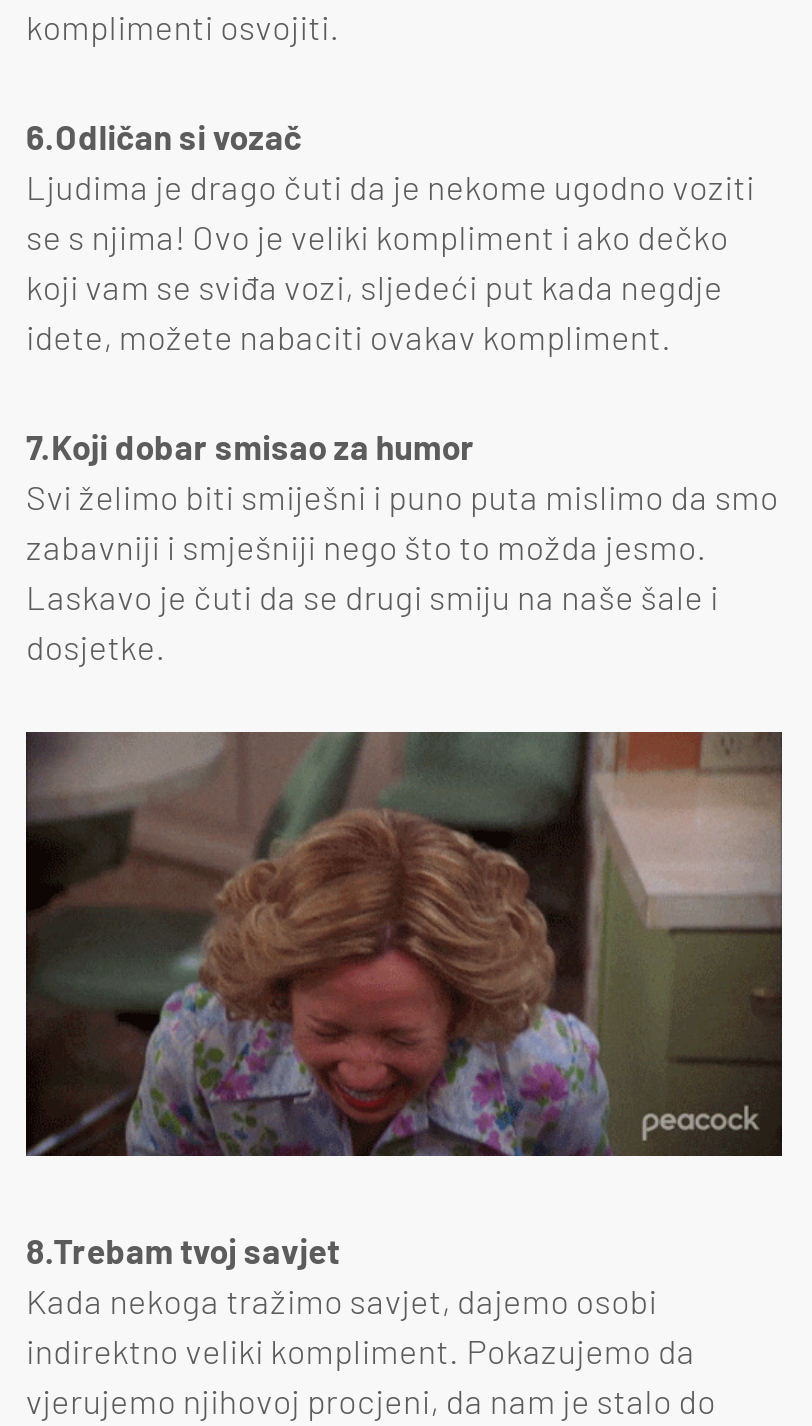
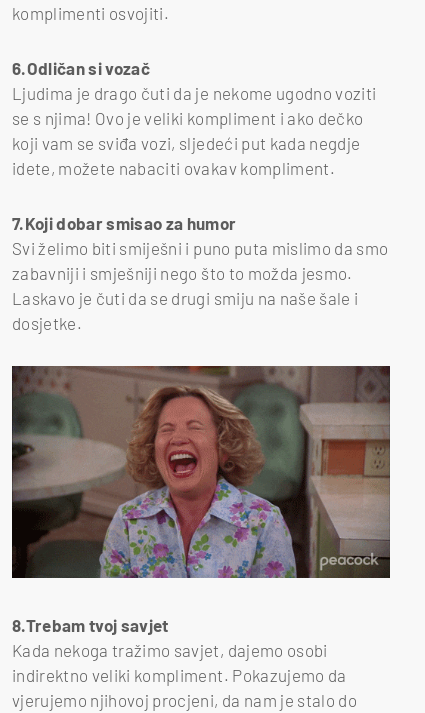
[28,732,782,1158] [image] -> [12,366,391,579] [image]

